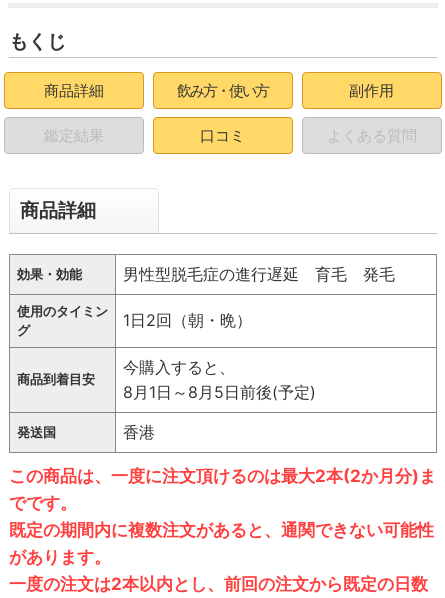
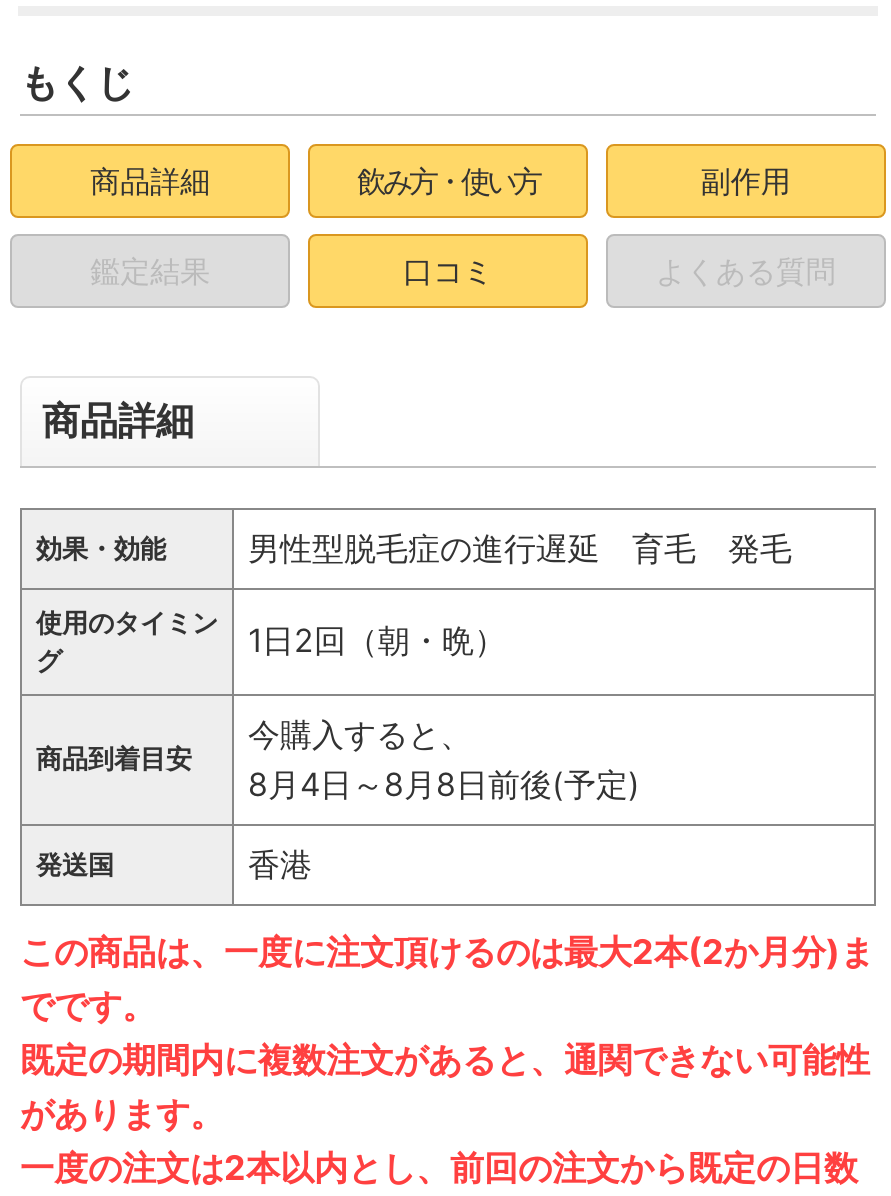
[123,382,316,402] 8月1日～8月5日前後(予定) -> [248,763,640,803] 8月4日～8月8日前後(予定)

